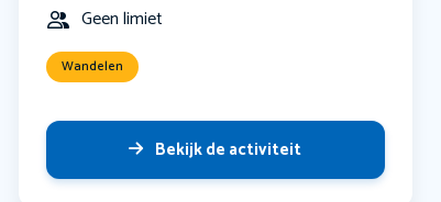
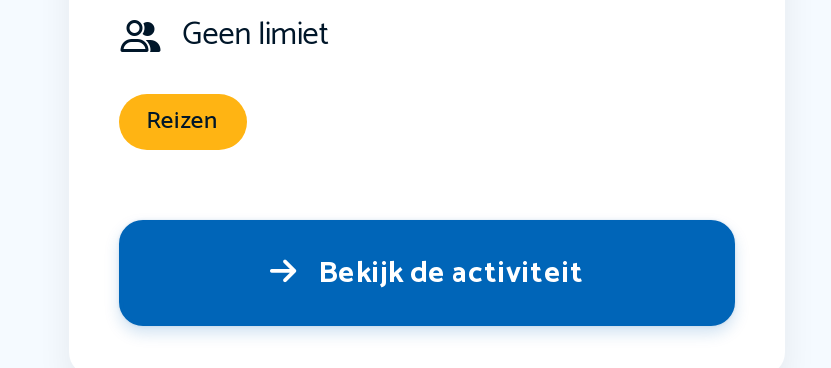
[61,56,123,77] Wandelen -> [147,103,219,141] Reizen

